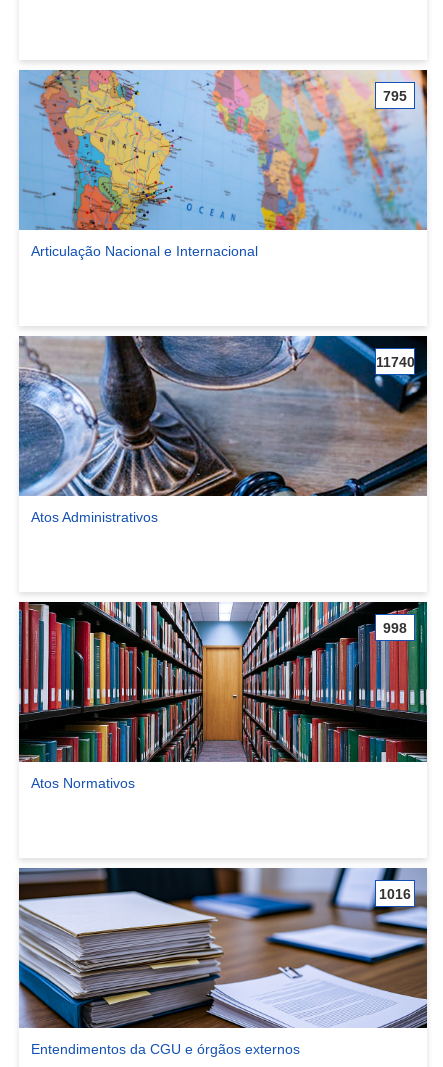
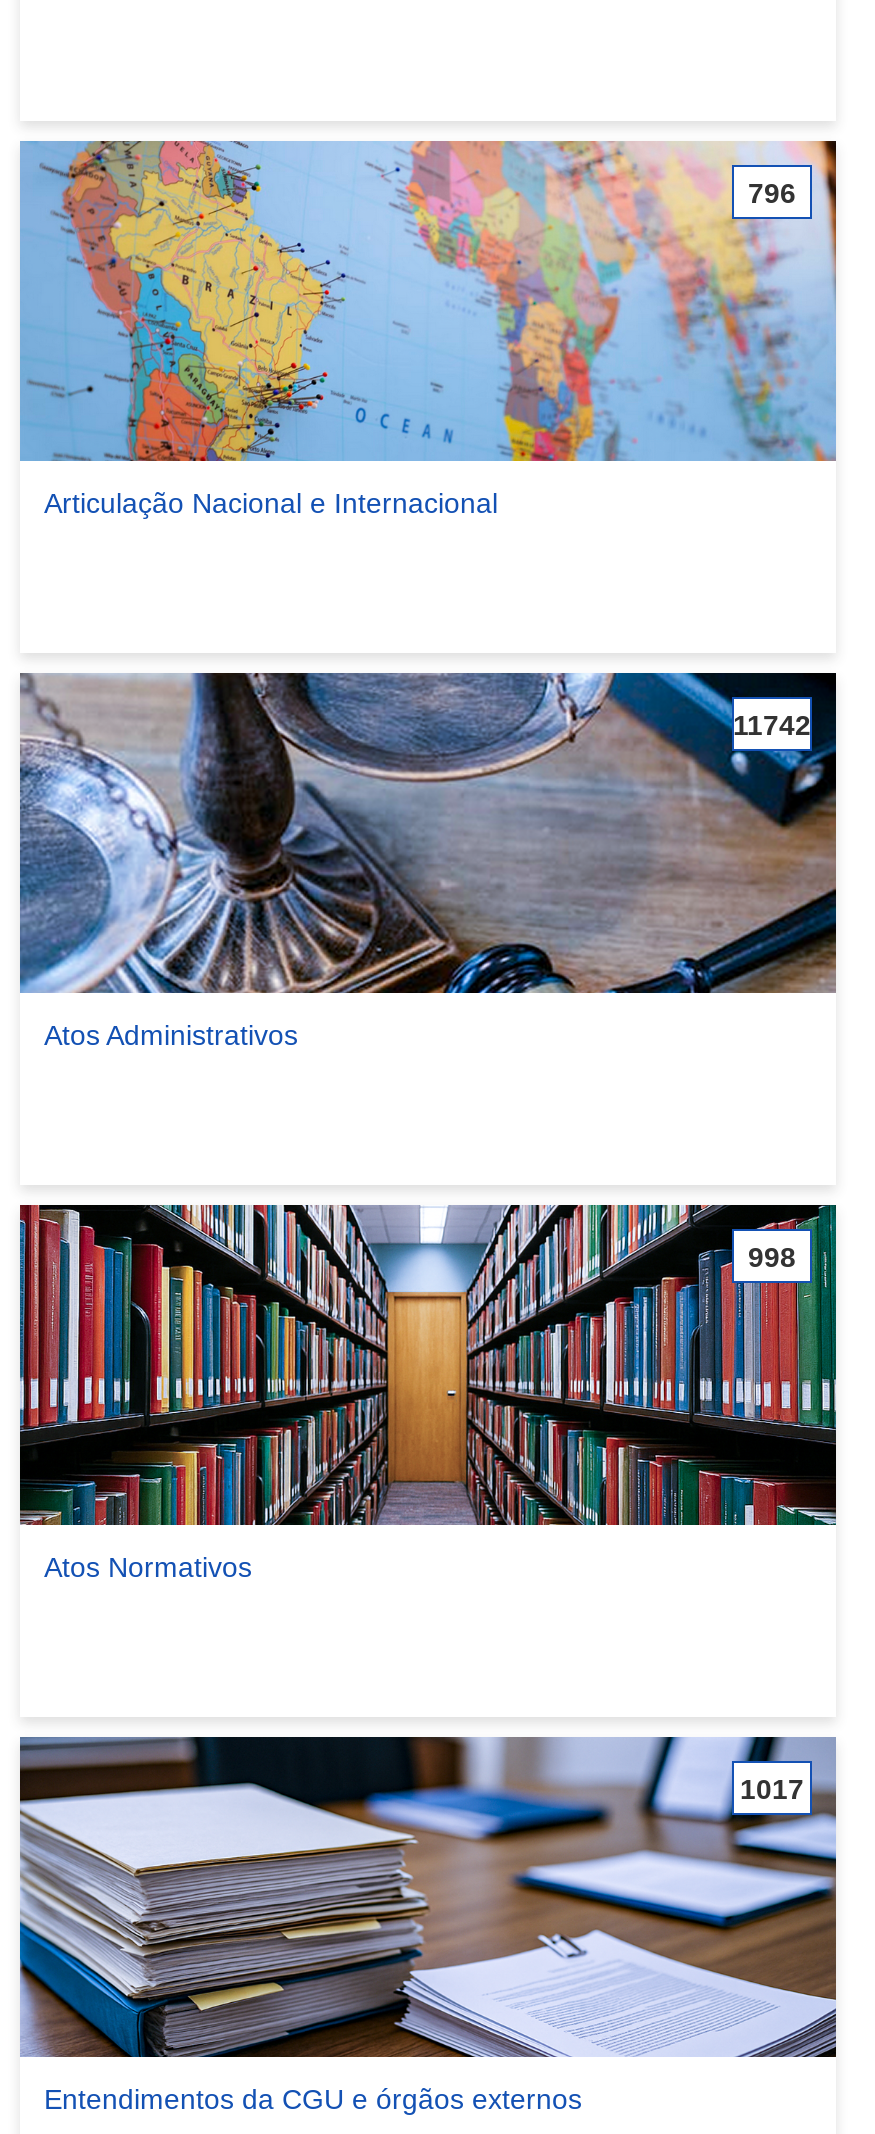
[383,87,407,103] 795 -> [748,176,796,208] 796
[375,353,414,369] 11740 -> [733,708,811,740] 11742
[379,885,411,901] 1016 -> [740,1772,804,1804] 1017

